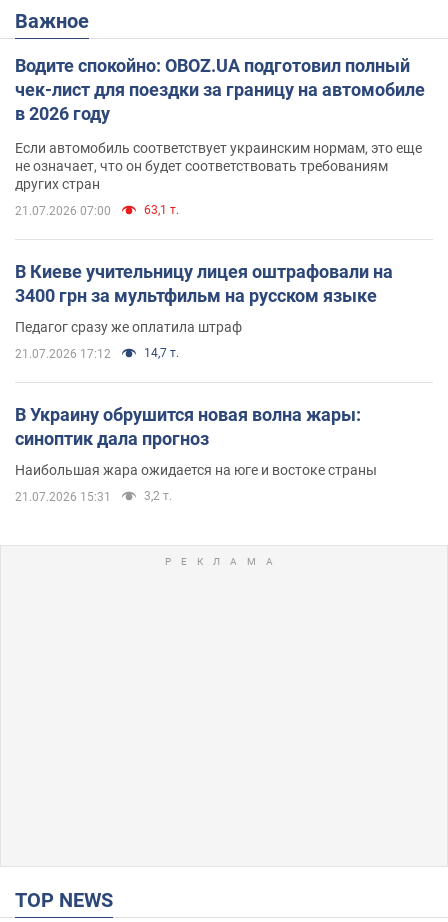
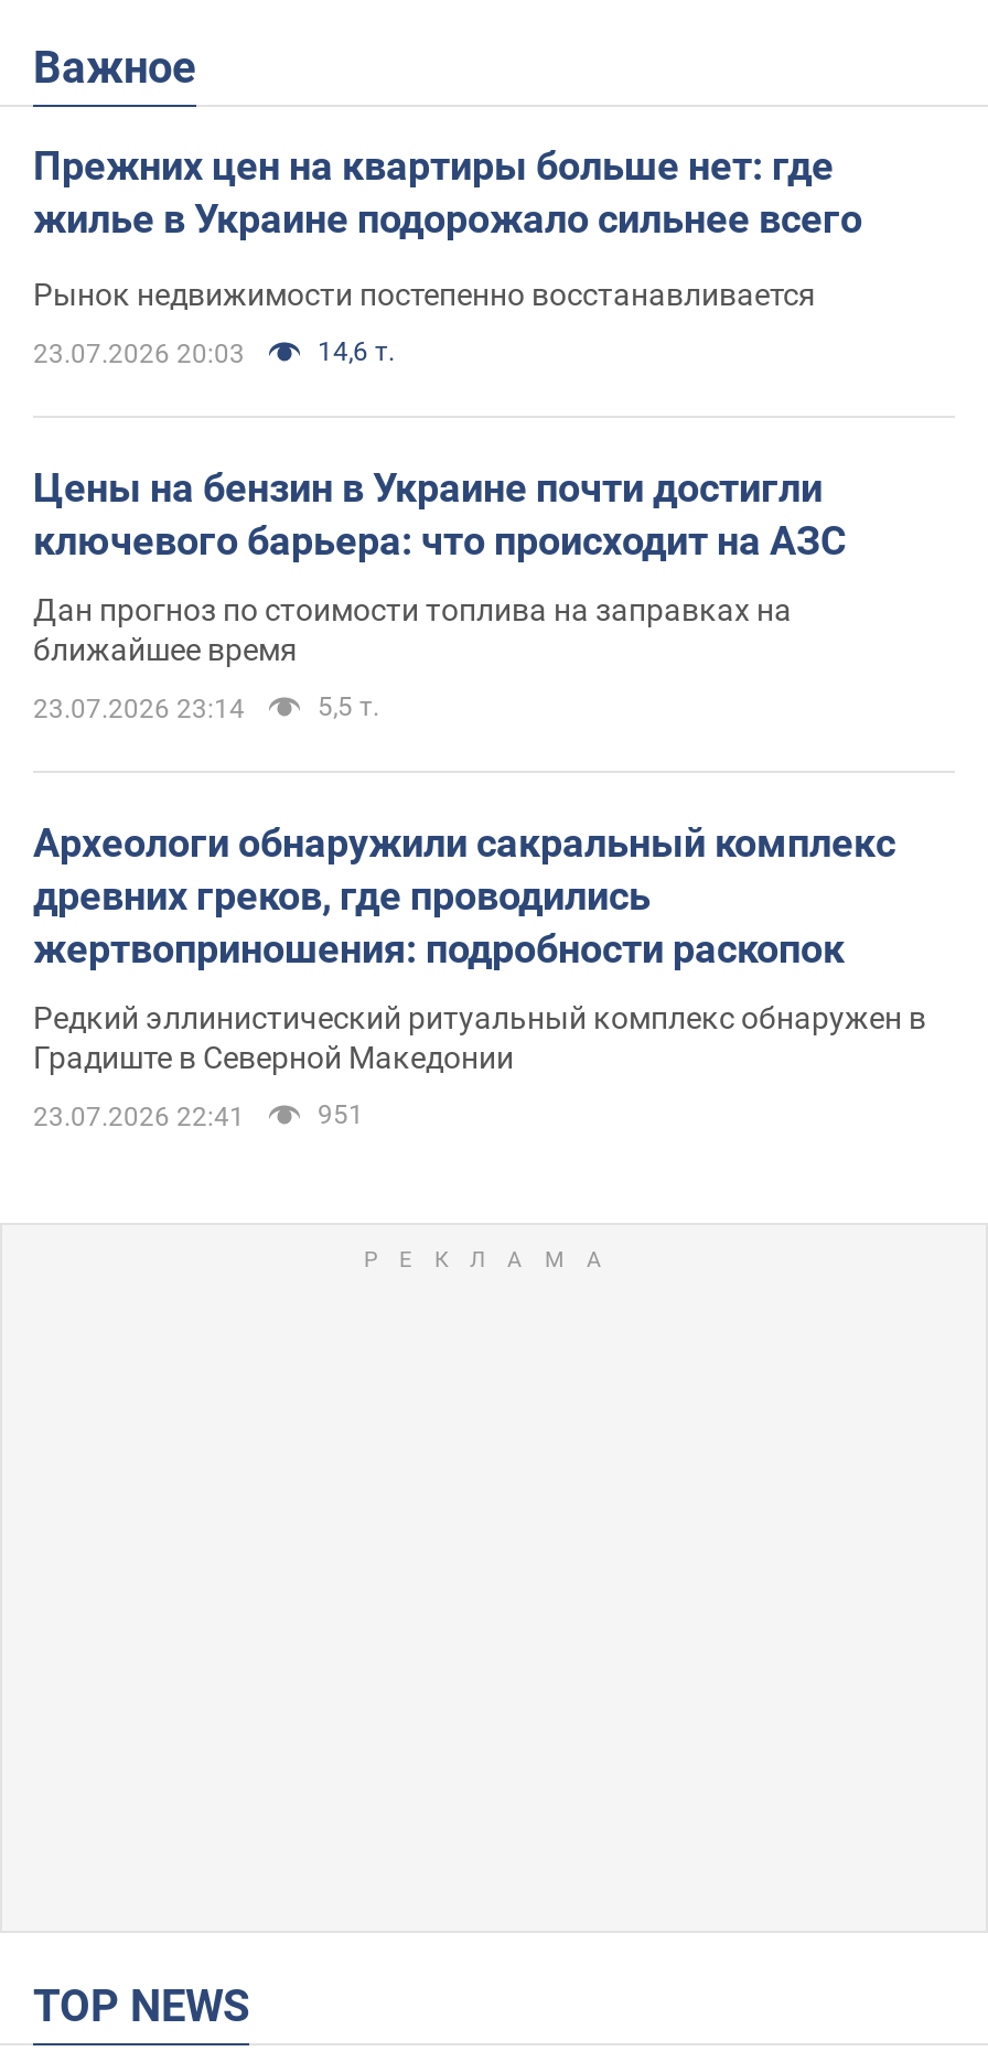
[15,55,425,124] Водите спокойно: OBOZ.UA подготовил полный | чек-лист для поездки за границу на автомобиле | в 2026 году -> [33,142,862,241] Прежних цен на квартиры больше нет: где | жилье в Украине подорожало сильнее всего
[15,140,422,192] Если автомобиль соответствует украинским нормам, это еще | не означает, что он будет соответствовать требованиям | других стран -> [33,276,816,311] Рынок недвижимости постепенно восстанавливается
[15,203,179,218] 21.07.2026 07:00 | 63,1 т. -> [33,336,395,369] 23.07.2026 20:03 | 14,6 т.
[15,261,393,306] В Киеве учительницу лицея оштрафовали на | 3400 грн за мультфильм на русском языке -> [33,464,847,563] Цены на бензин в Украине почти достигли | ключевого барьера: что происходит на АЗС
[15,319,242,335] Педагог сразу же оплатила штраф -> [33,591,792,666] Дан прогноз по стоимости топлива на заправках на | ближайшее время
[15,346,179,361] 21.07.2026 17:12 | 14,7 т. -> [33,691,379,724] 23.07.2026 23:14 | 5,5 т.
[15,404,361,449] В Украину обрушится новая волна жары: | синоптик дала прогноз -> [33,819,895,971] Археологи обнаружили сакральный комплекс | древних греков, где проводились | жертвоприношения: подробности раскопок
[15,462,377,478] Наибольшая жара ожидается на юге и востоке страны -> [33,999,926,1074] Редкий эллинистический ритуальный комплекс обнаружен в | Градиште в Северной Македонии
[15,489,172,504] 21.07.2026 15:31 | 3,2 т. -> [33,1099,364,1132] 23.07.2026 22:41 | 951

